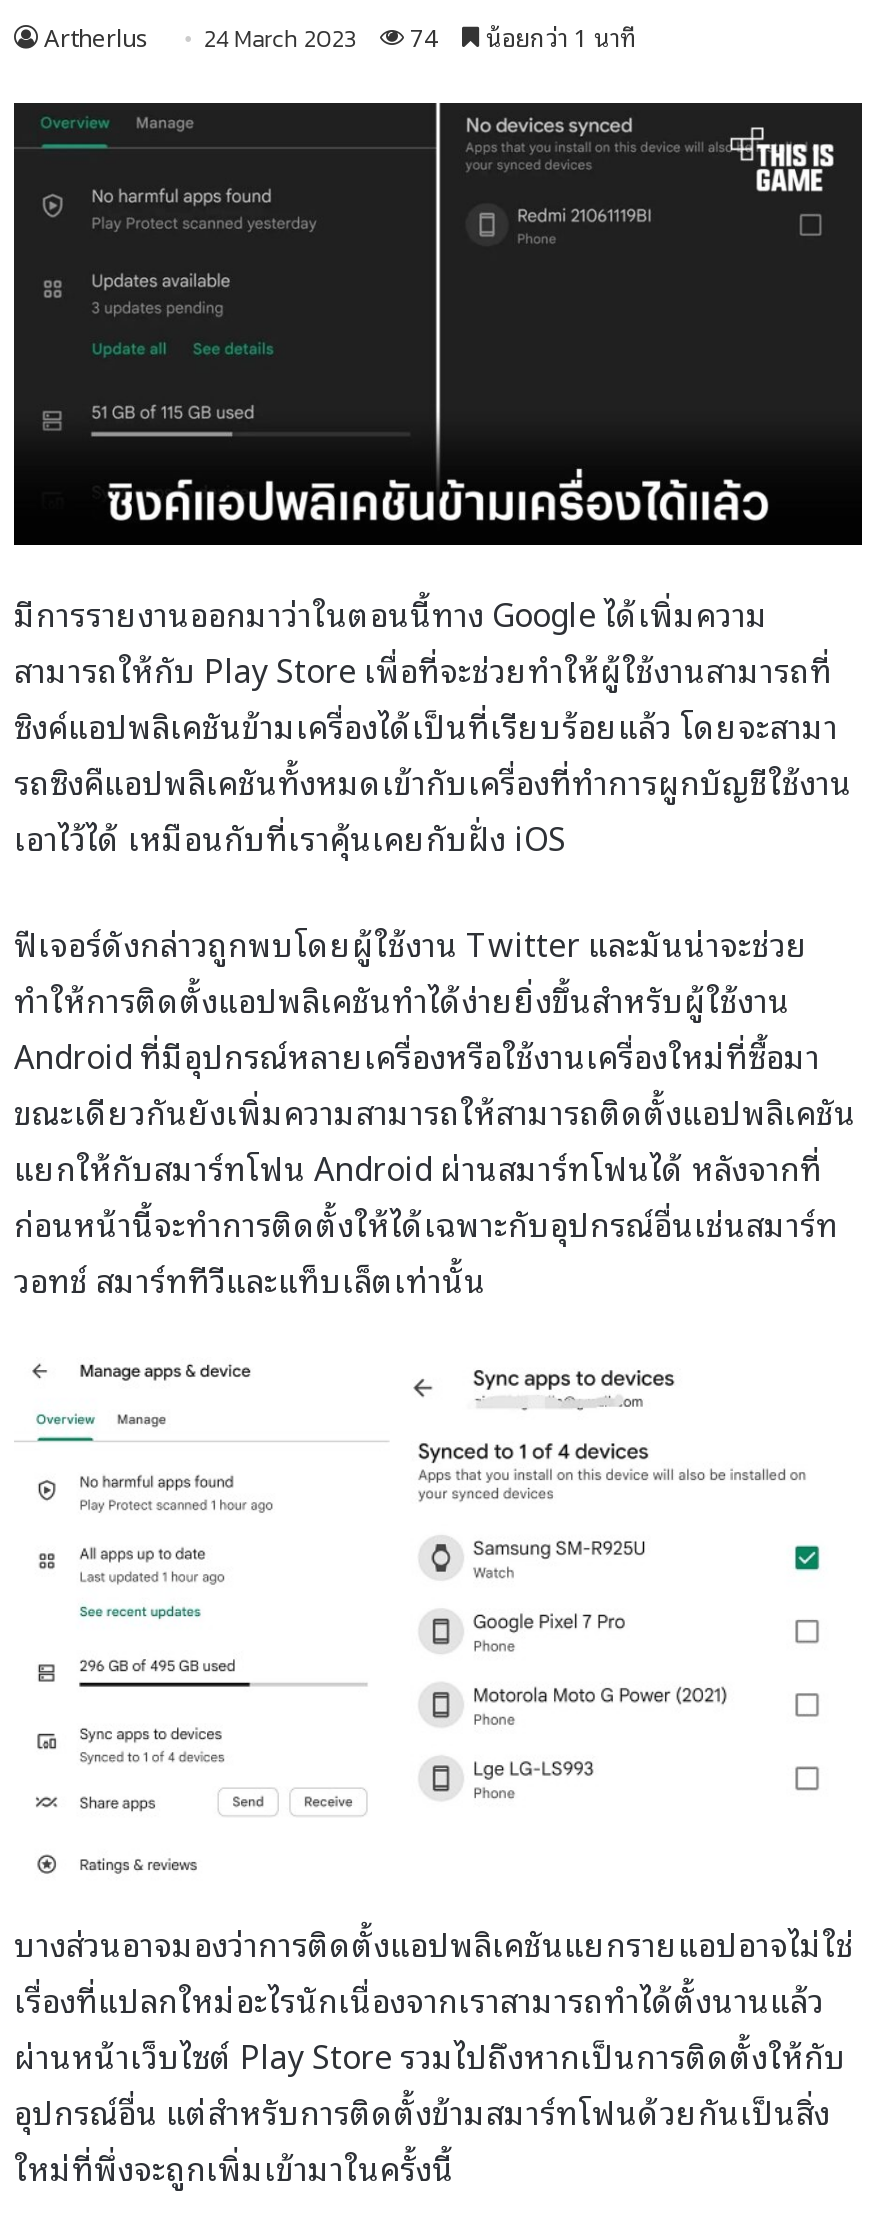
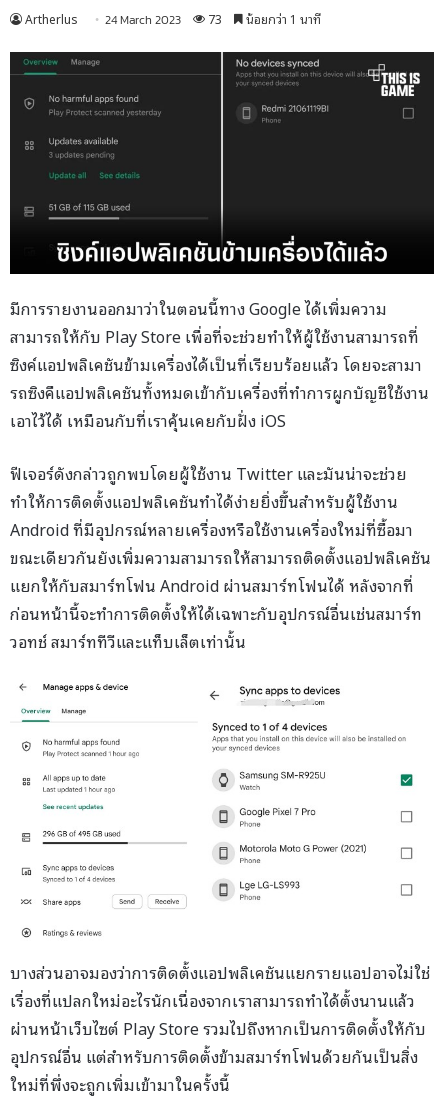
[44,17,636,57] Artherlus 24 March 2023 74 น้อยกว่า 1 นาที -> [25,9,321,29] Artherlus 24 March 2023 73 น้อยกว่า 1 นาที

